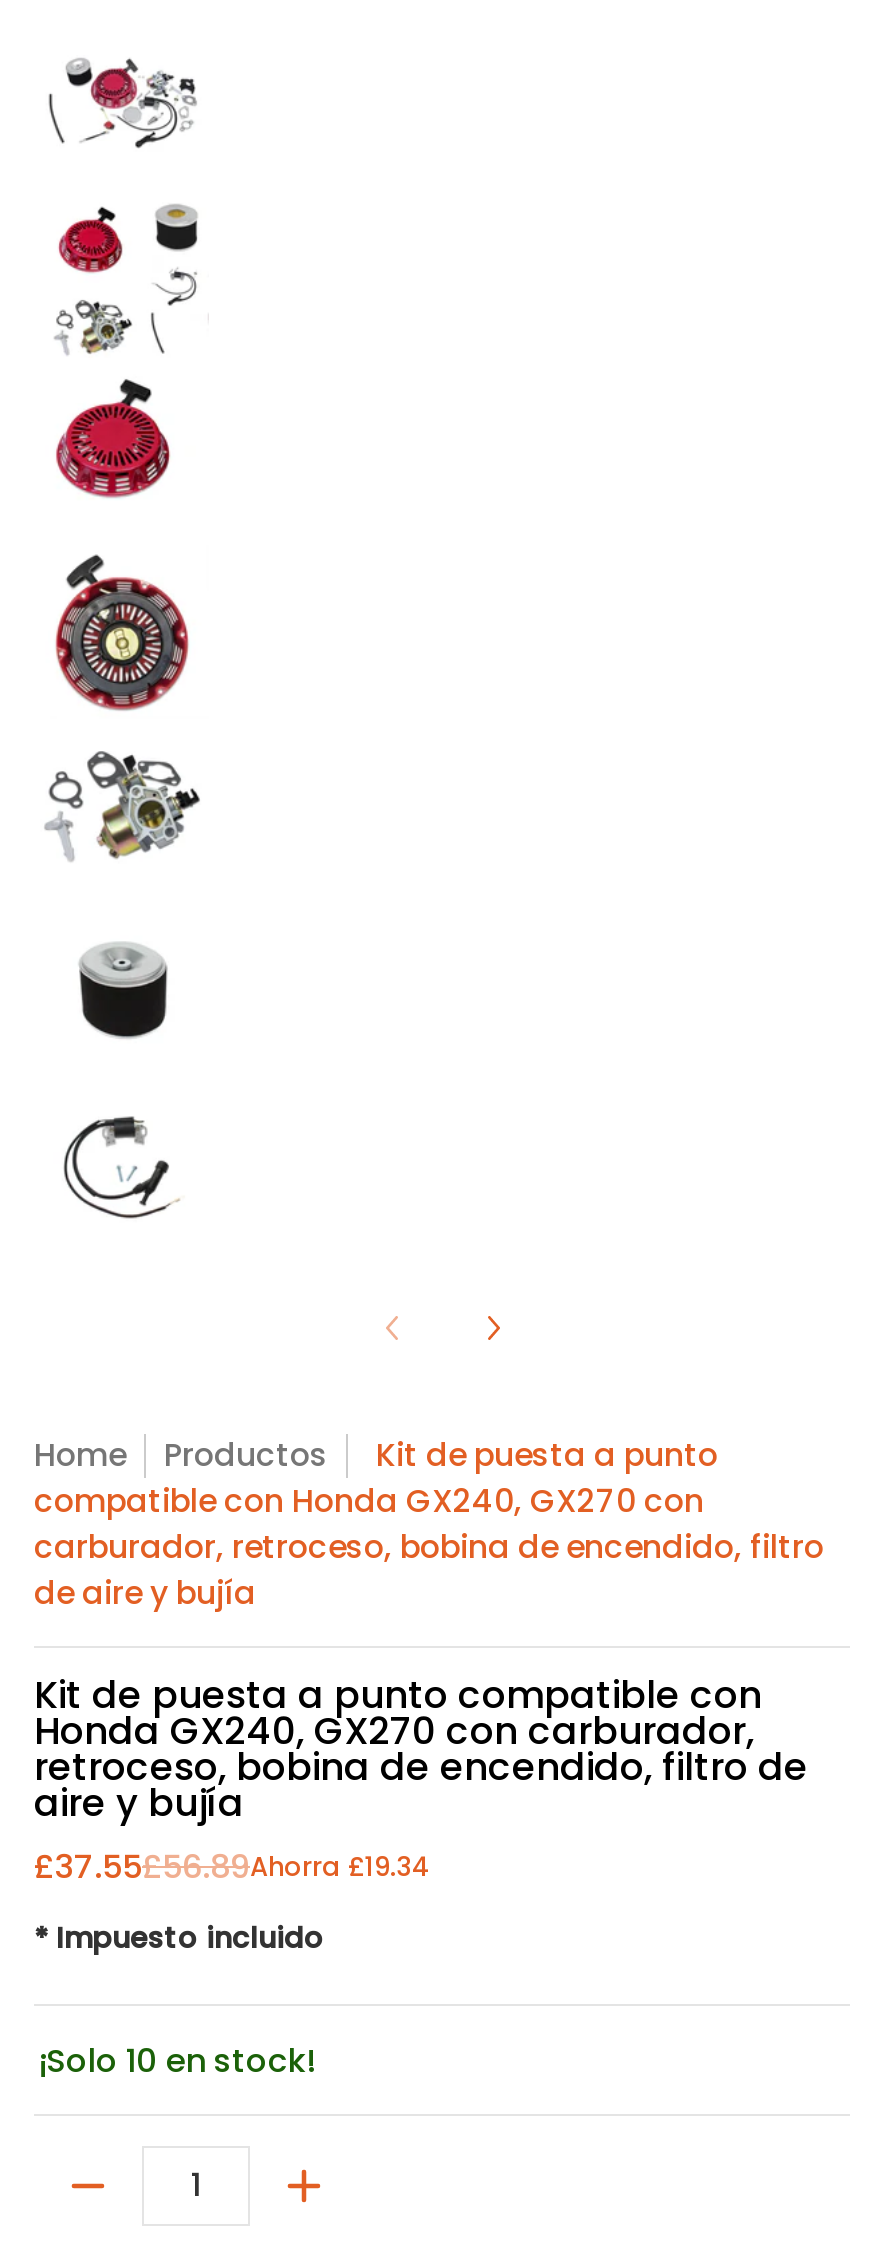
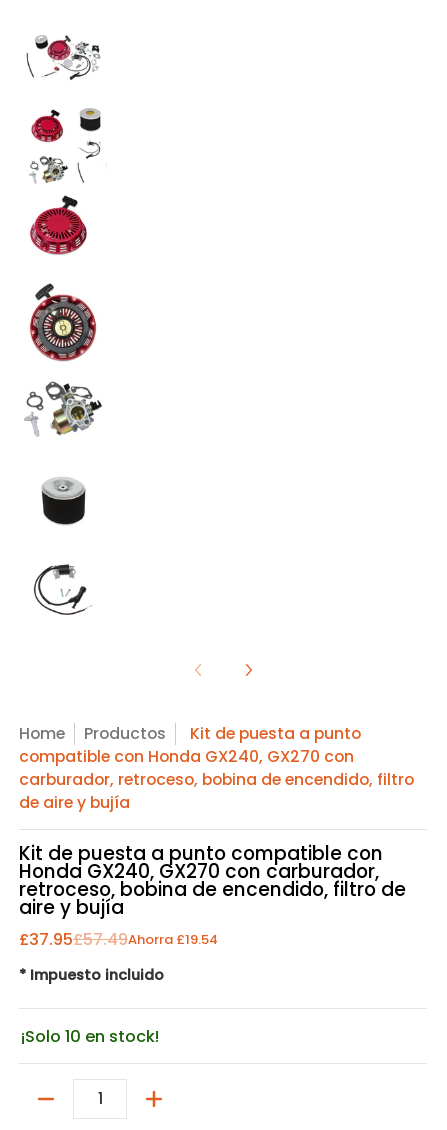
[34,1844,430,1890] £37.55£56.89Ahorra £19.34 -> [19,928,218,951] £37.95£57.49Ahorra £19.54

